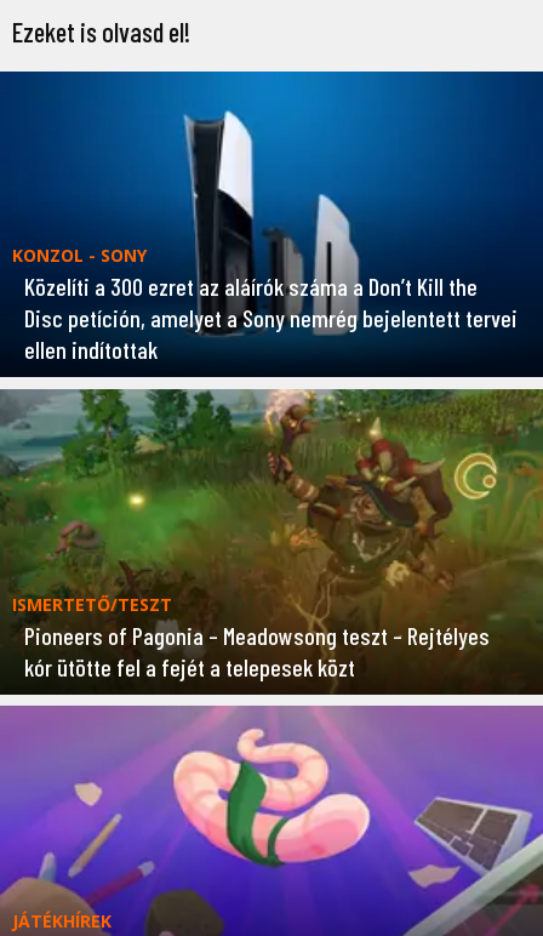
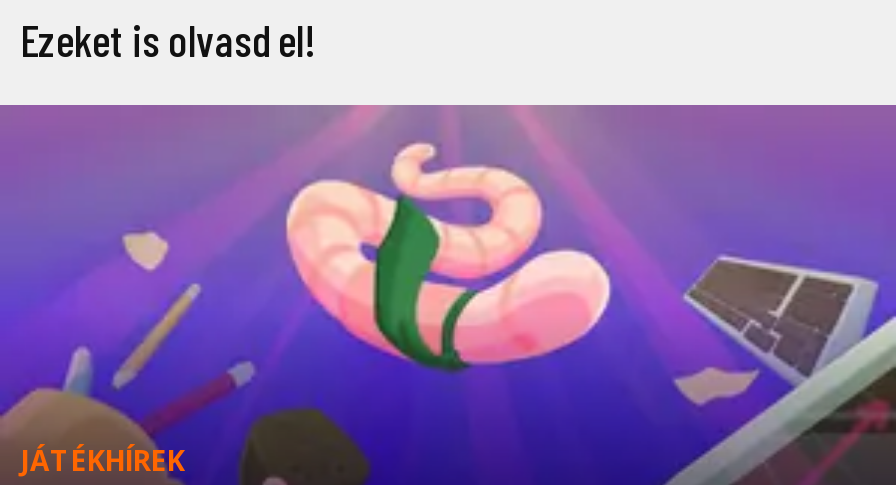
[4,70,539,378] [image] | KONZOL - SONY | Közelíti a 300 ezret az aláírók száma a Don’t Kill the | Disc petíción, amelyet a Sony nemrég bejelentett tervei | ellen indítottak -> none
[4,388,539,696] [image] | ISMERTETŐ/TESZT | Pioneers of Pagonia – Meadowsong teszt – Rejtélyes | kór ütötte fel a fejét a telepesek közt -> none

